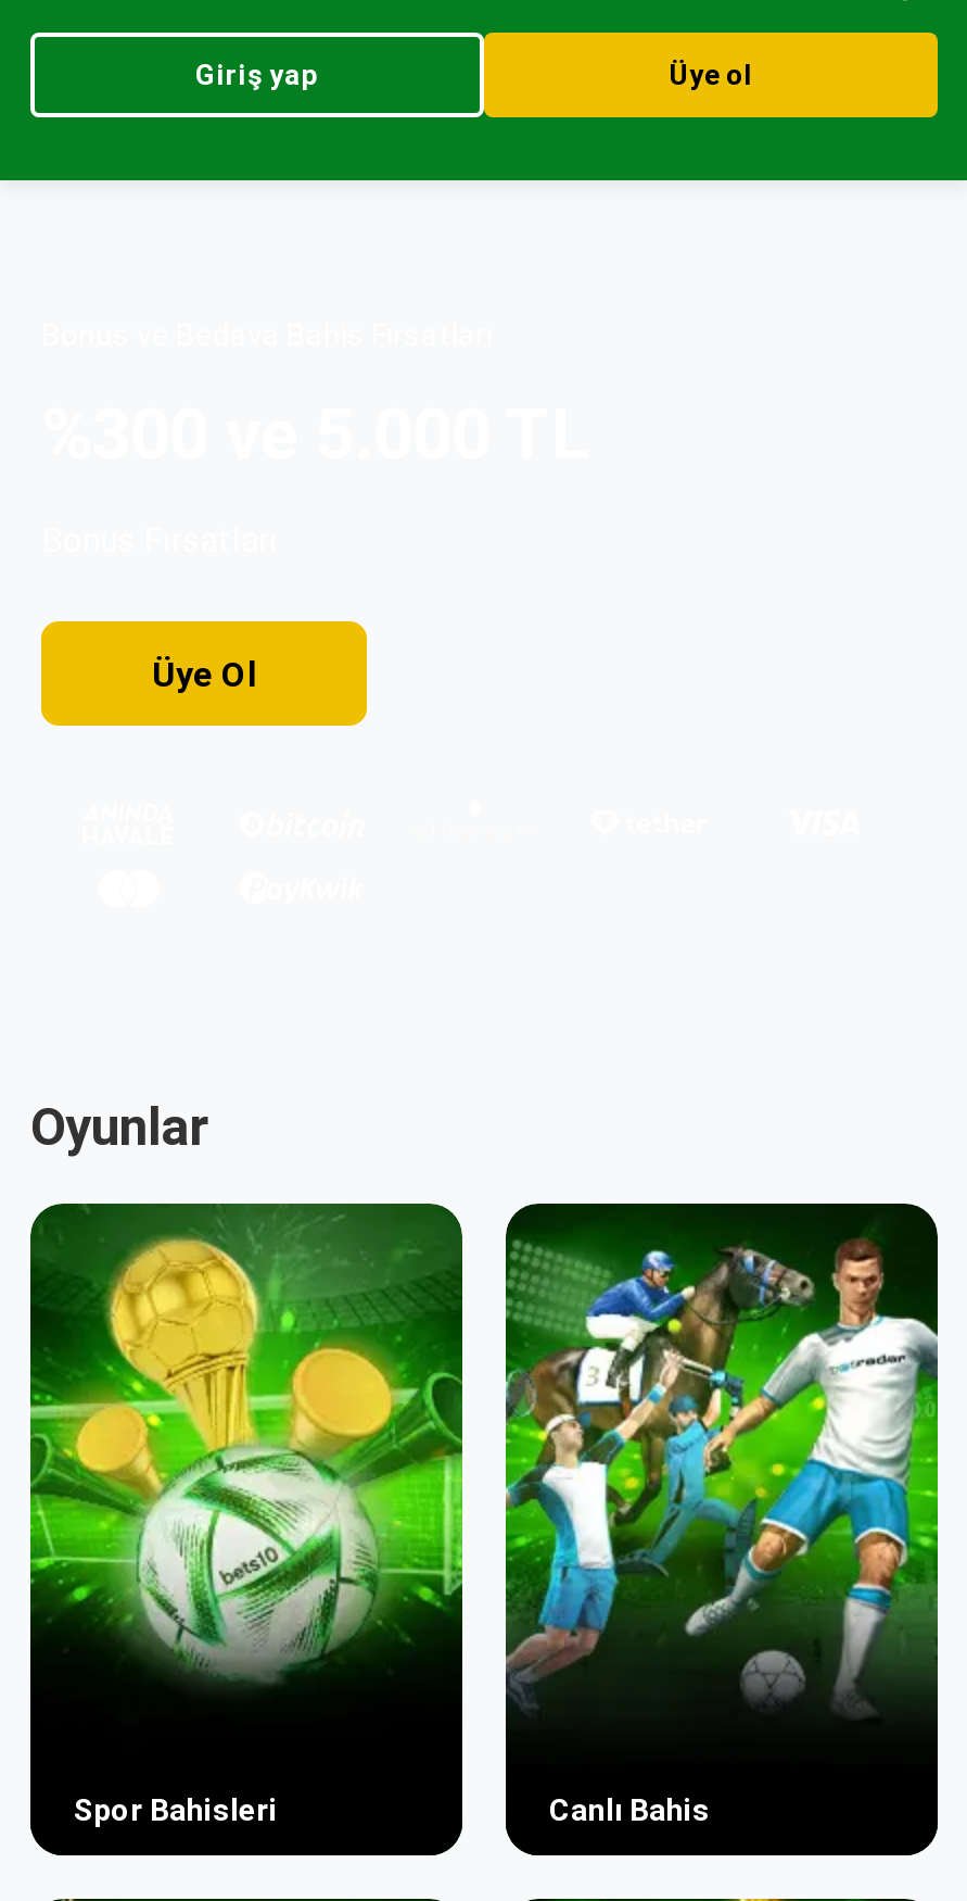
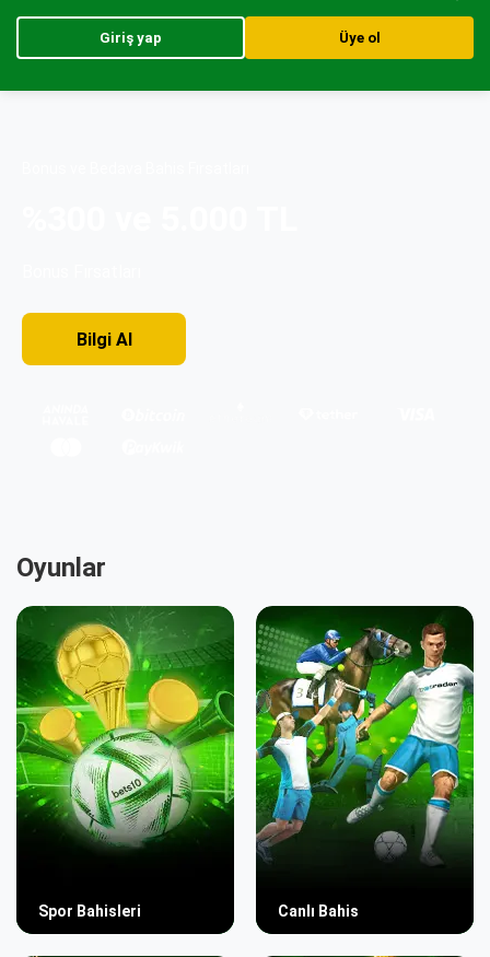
[152,654,256,695] Üye Ol -> [76,329,132,350] Bilgi AI

